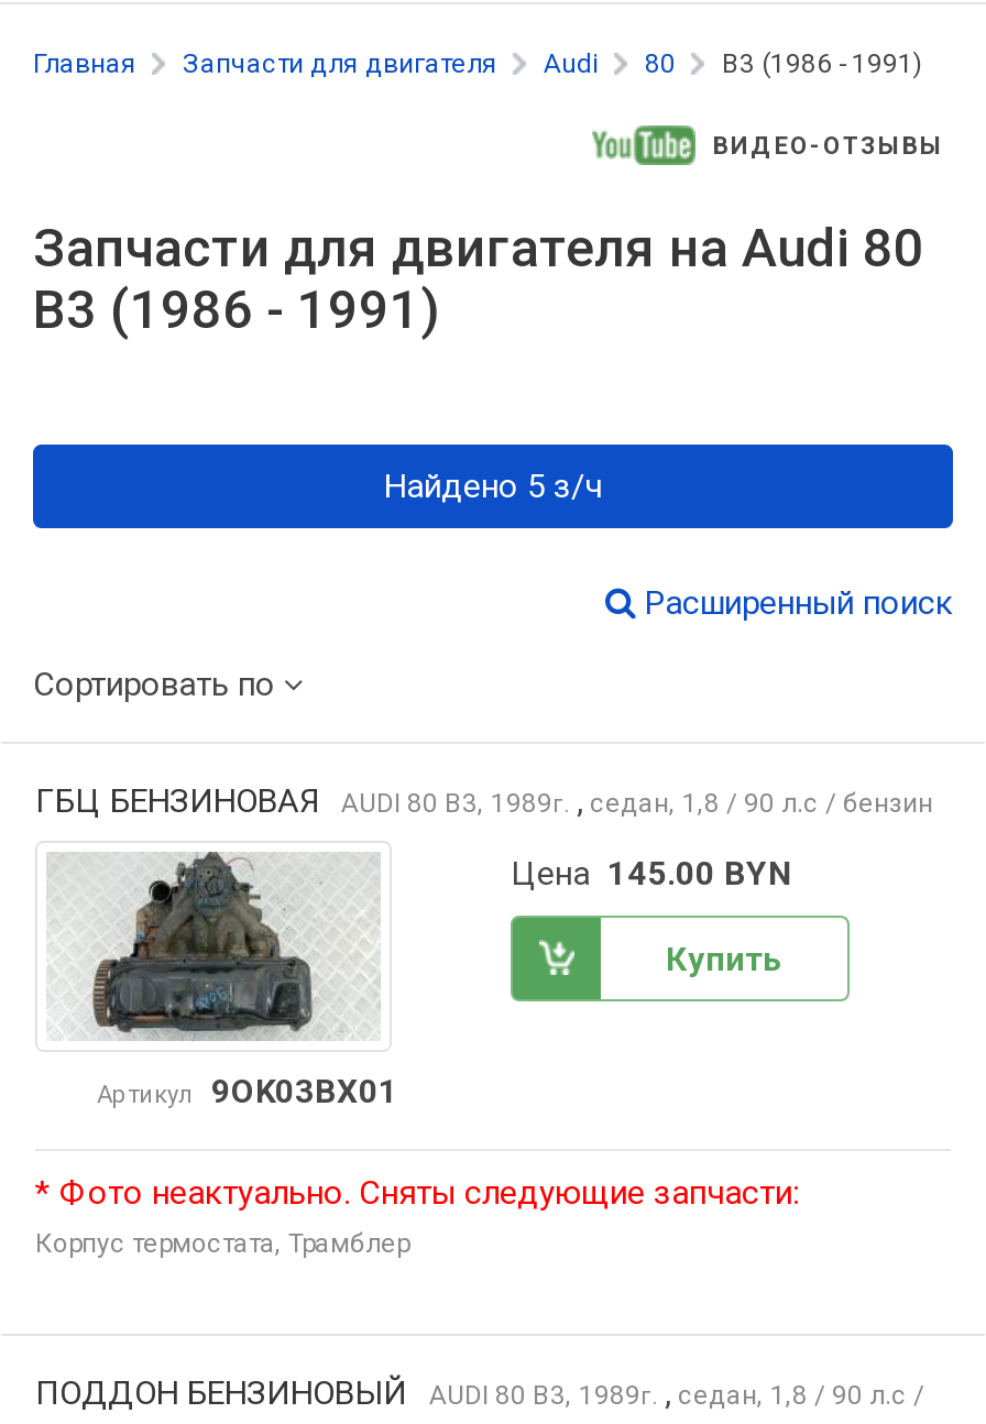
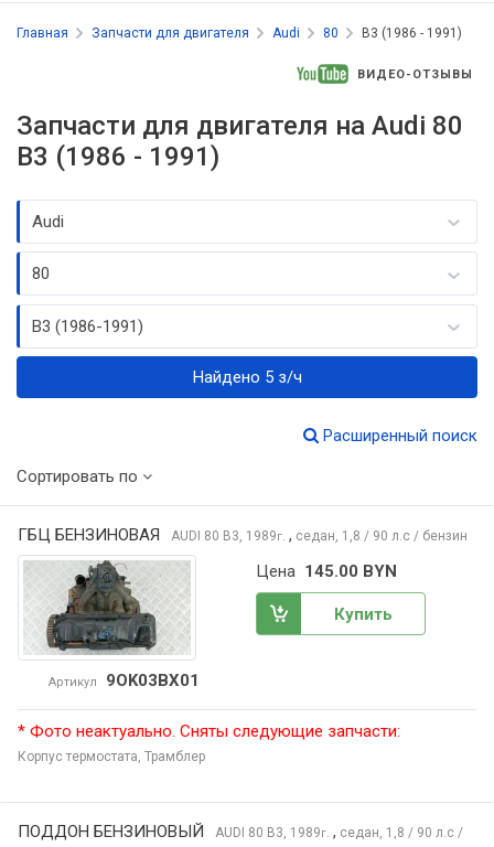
none -> [32,212,144,336] Audi | 80 | B3 (1986-1991)

